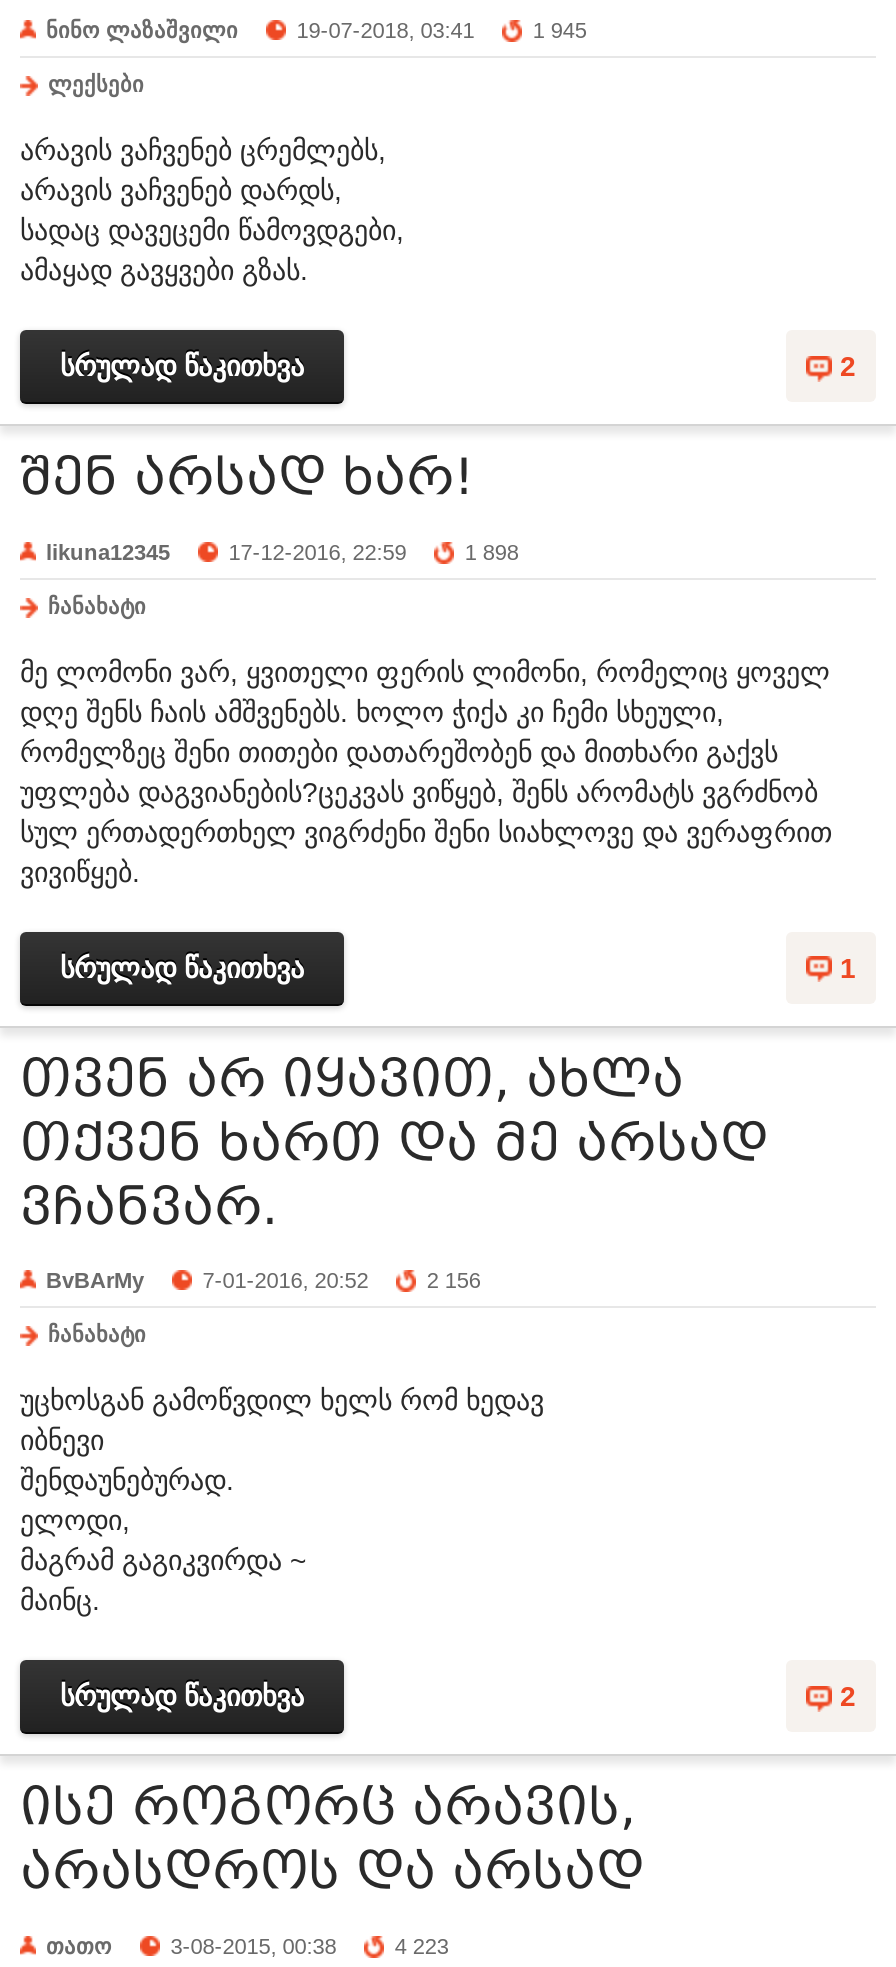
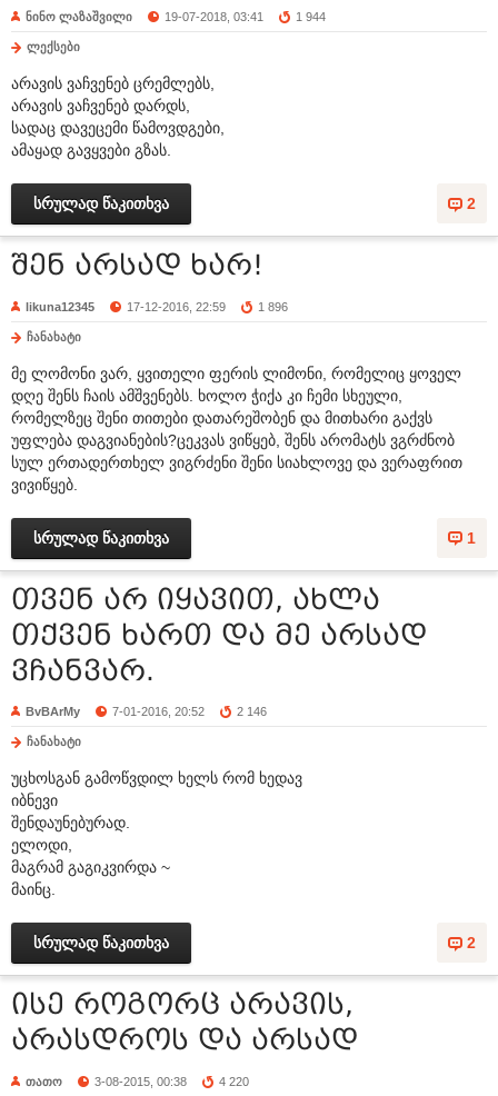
[533,18,587,42] 1 945 -> [296,10,326,23] 1 944
[465,539,519,563] 1 898 -> [258,300,288,313] 1 896
[427,1268,481,1292] 2 156 -> [237,705,267,718] 2 146
[395,1933,449,1957] 4 223 -> [219,1074,249,1088] 4 220

